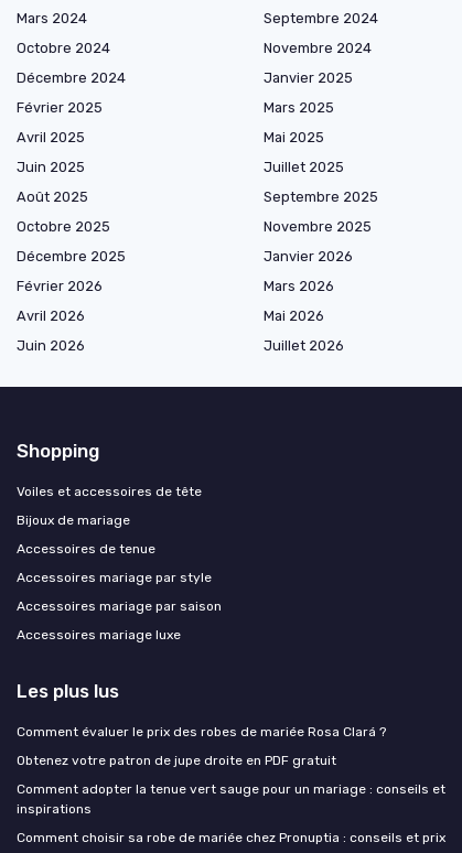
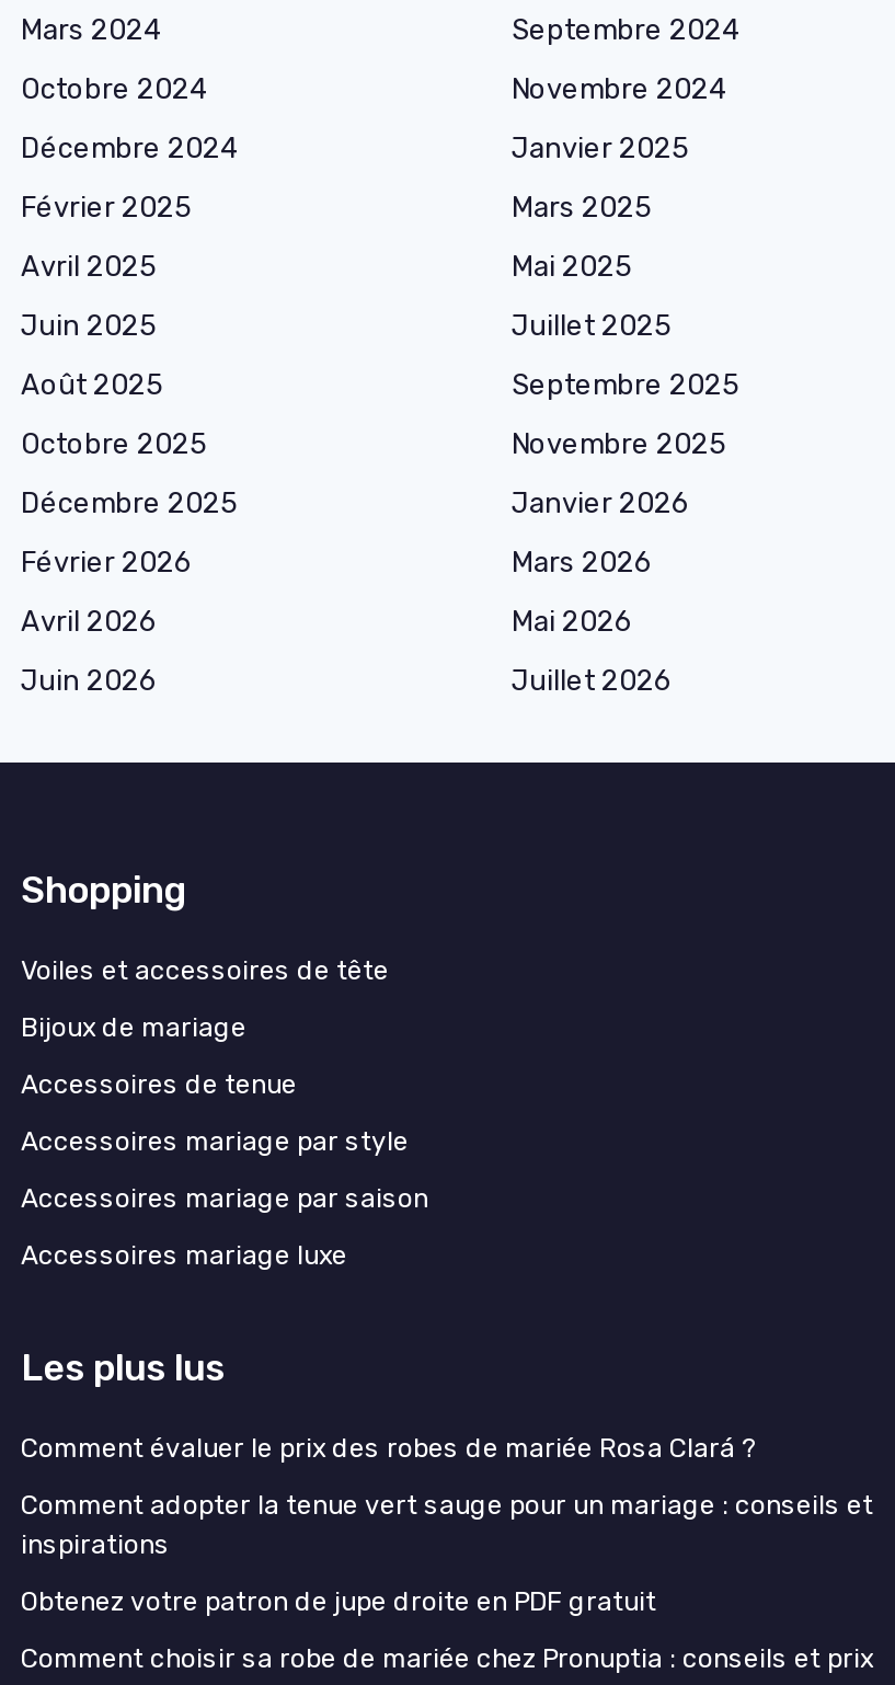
moved [17,753,336,768] -> [21,1587,656,1617]: Obtenez votre patron de jupe droite en PDF gratuit
moved [17,781,445,817] -> [21,1490,873,1560]: Comment adopter la tenue vert sauge pour un mariage : conseils et | inspirations

